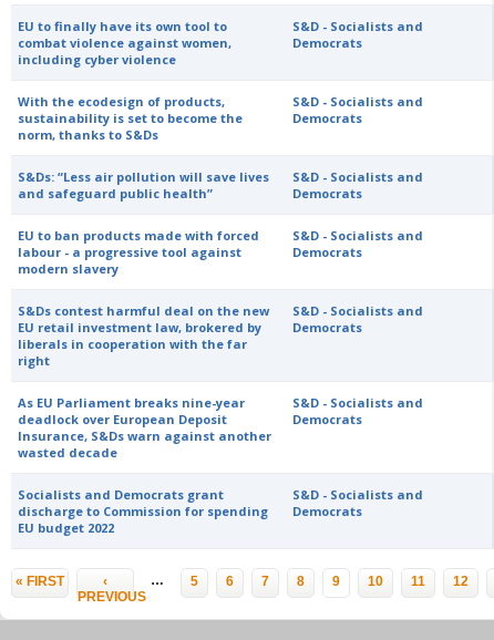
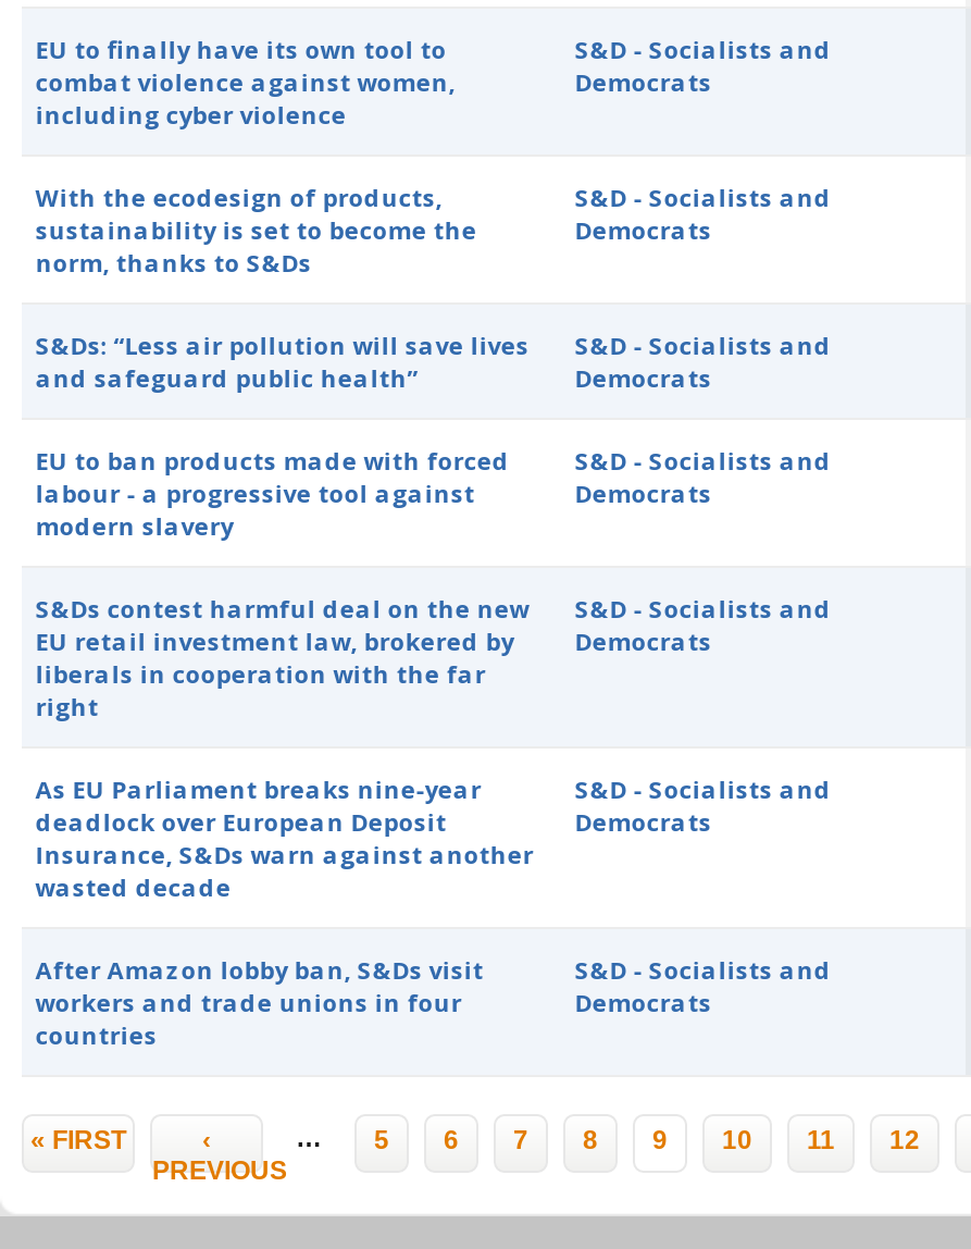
[18,486,268,536] Socialists and Democrats grant | discharge to Commission for spending | EU budget 2022 -> [35,953,483,1051] After Amazon lobby ban, S&Ds visit | workers and trade unions in four | countries

